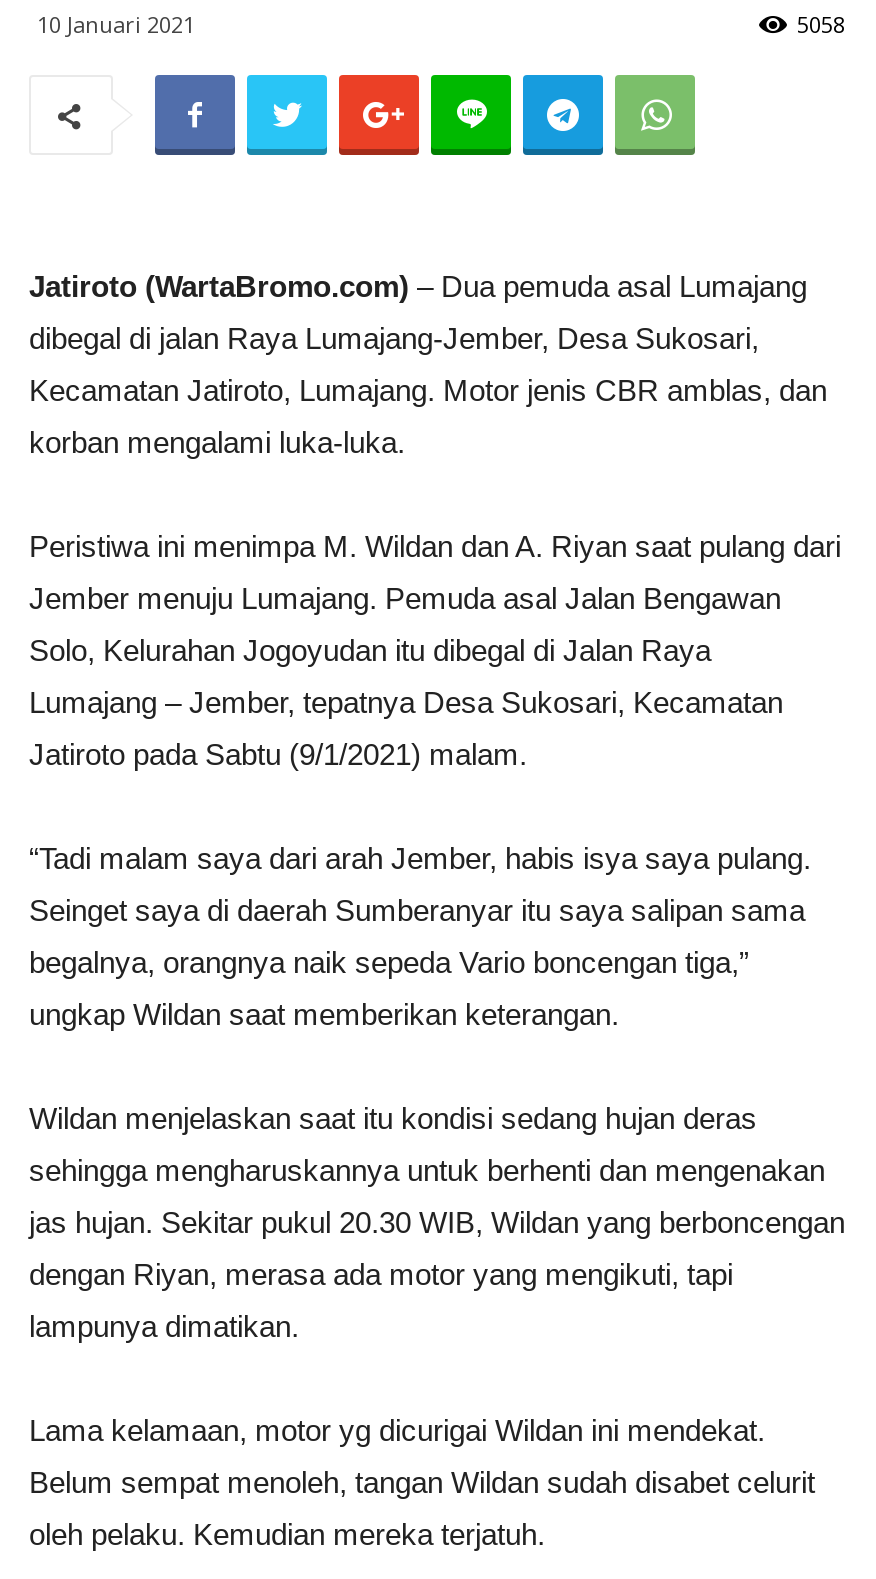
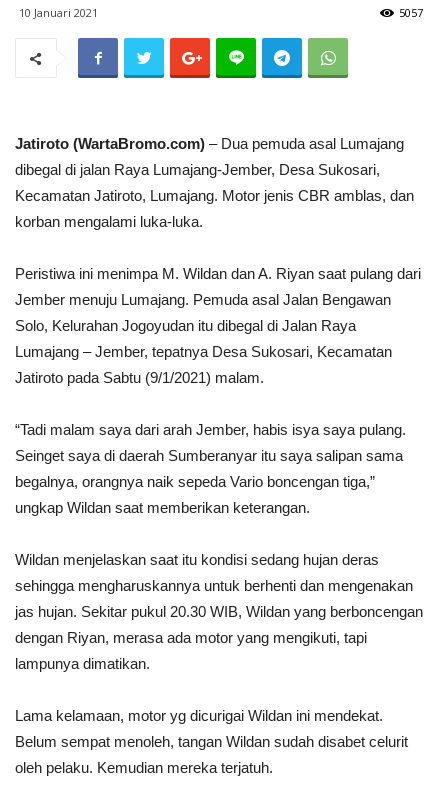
[797,9,845,39] 5058 -> [399,5,423,20] 5057

